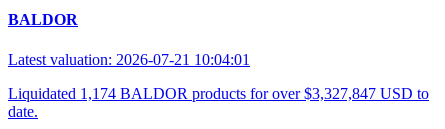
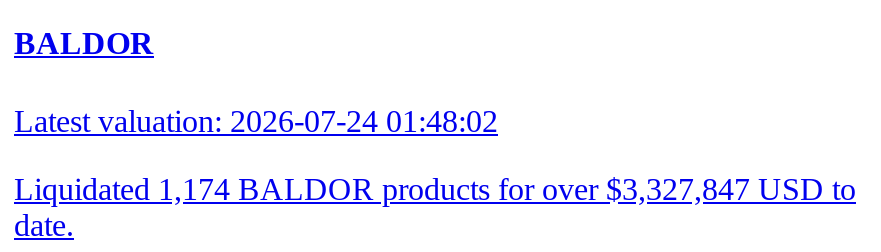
[8,51,250,68] Latest valuation: 2026-07-21 10:04:01 -> [14,103,498,137] Latest valuation: 2026-07-24 01:48:02

